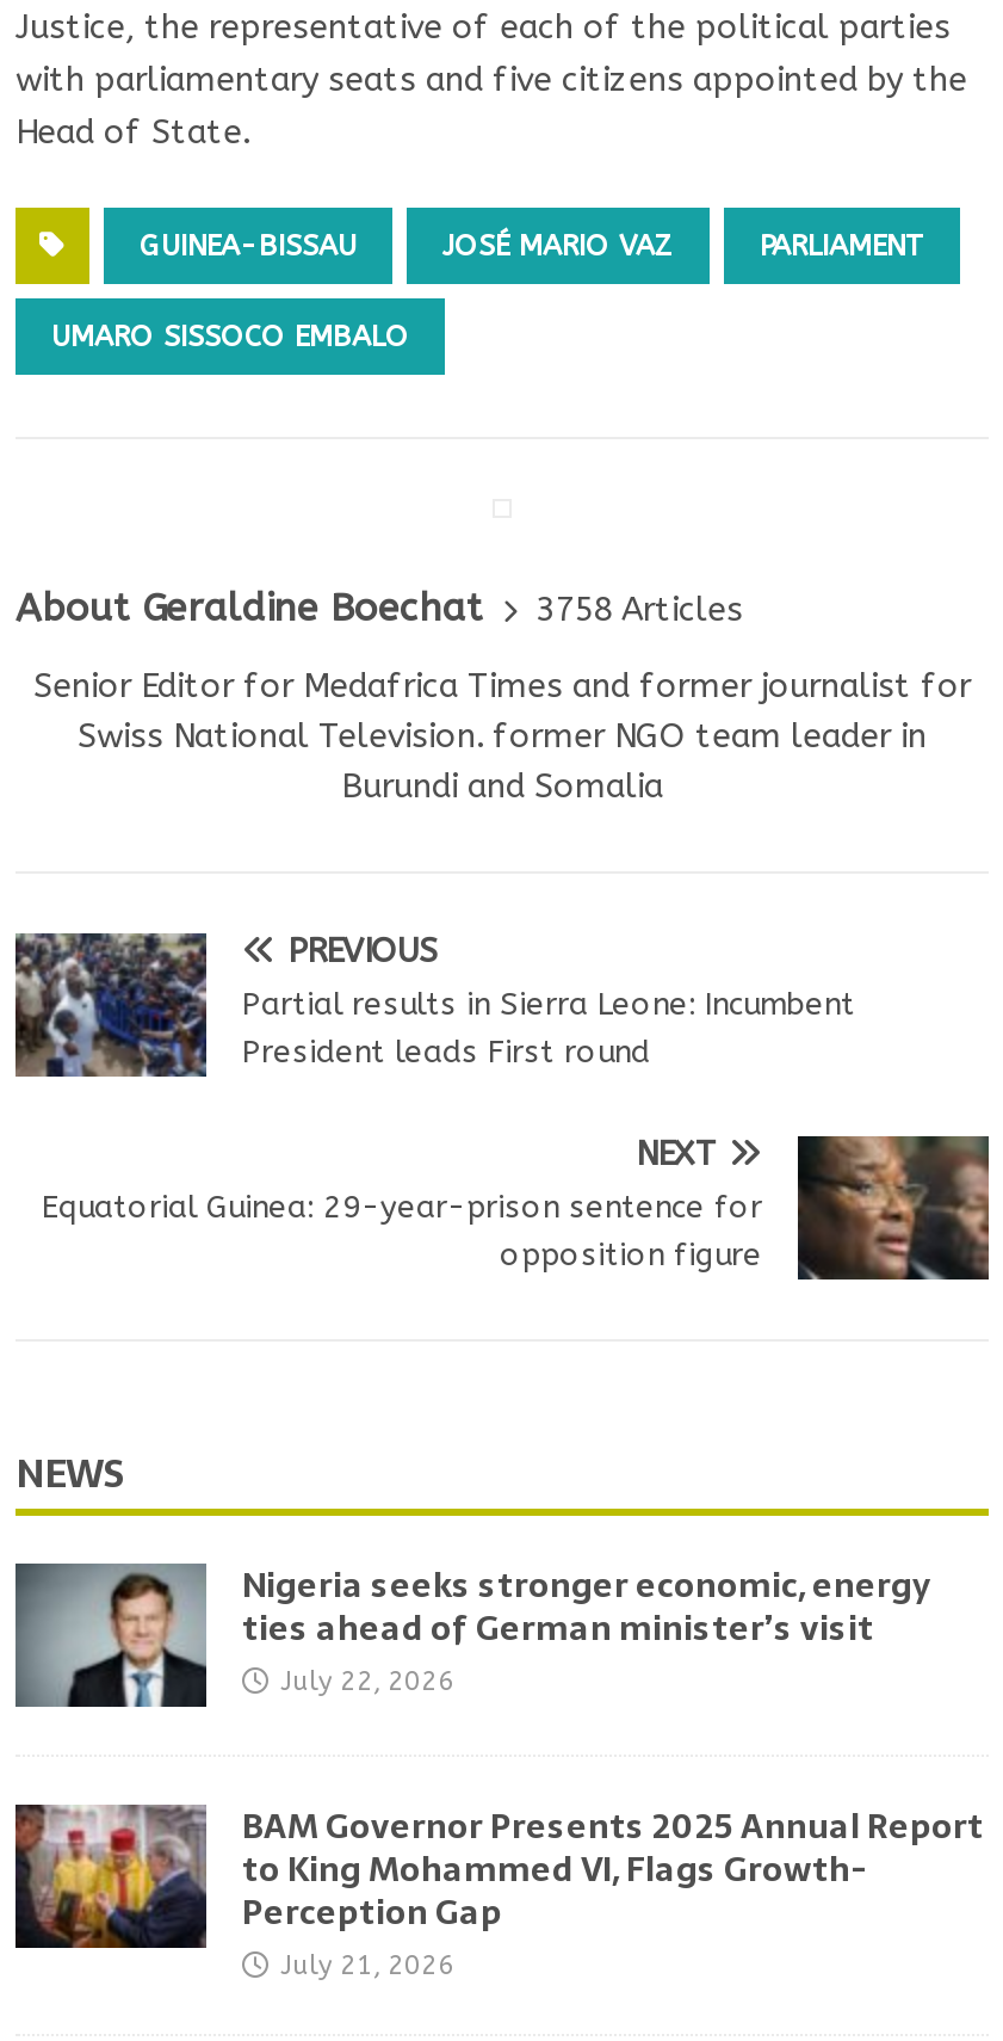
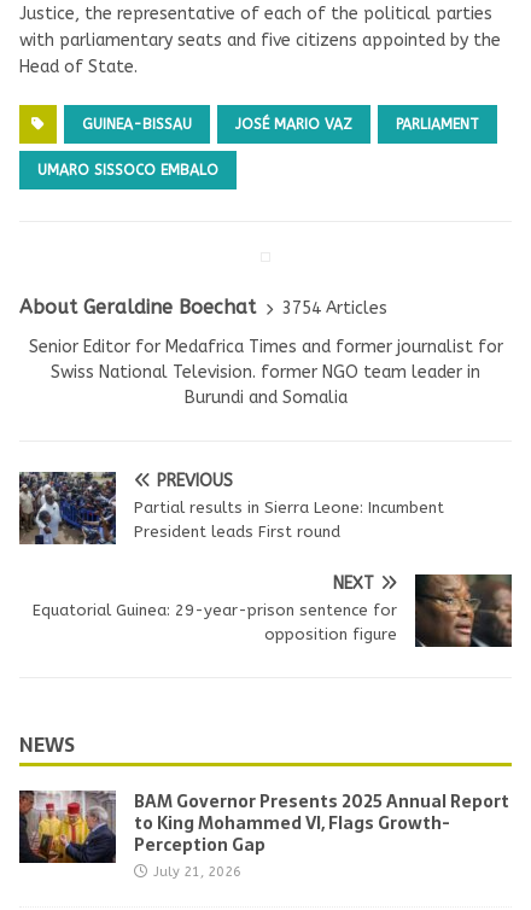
[16,585,743,630] About Geraldine Boechat 3758 Articles -> [19,296,387,319] About Geraldine Boechat 3754 Articles
[13,1559,931,1709] [image] | Nigeria seeks stronger economic, energy | ties ahead of German minister’s visit | July 22, 2026 -> none

